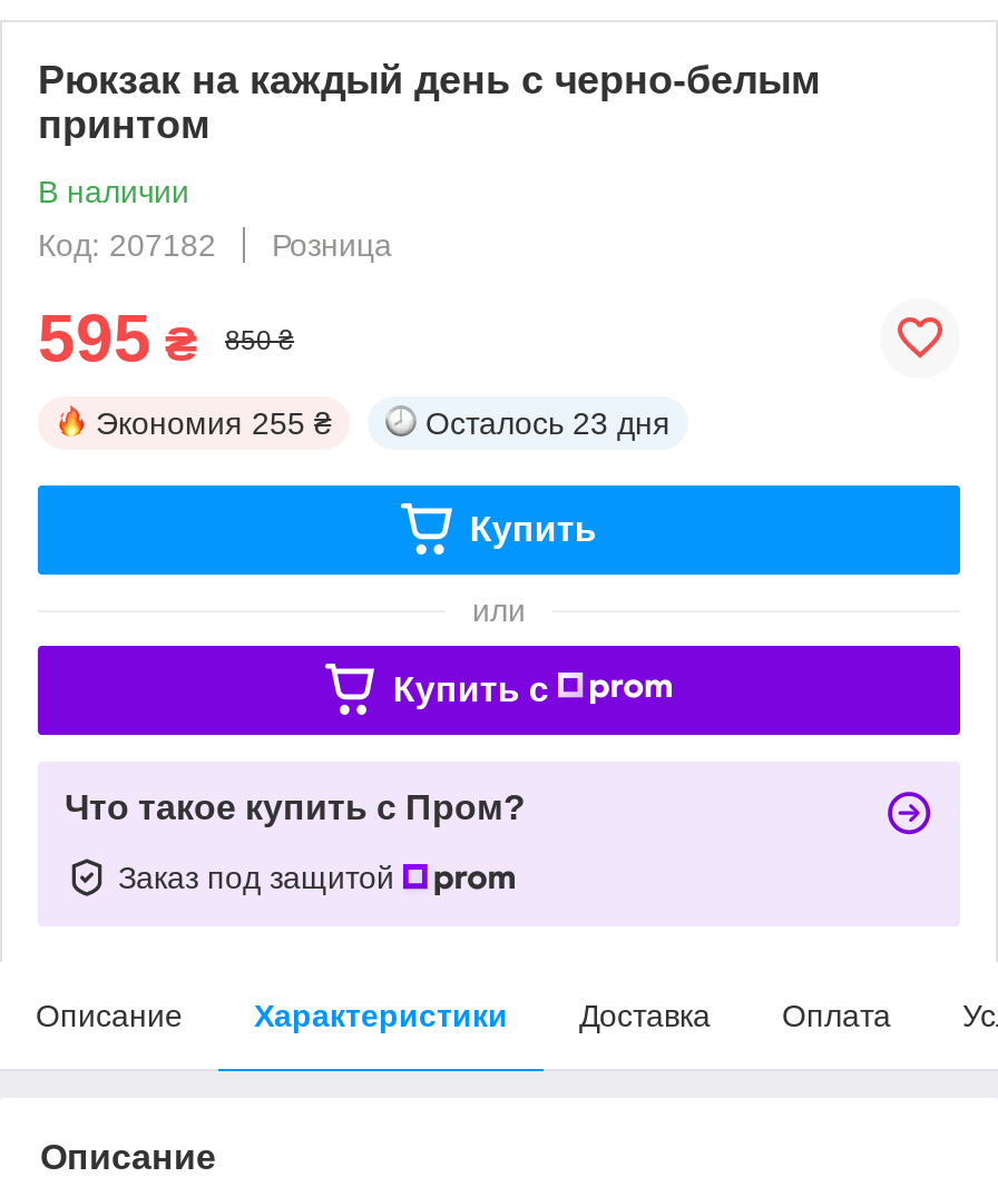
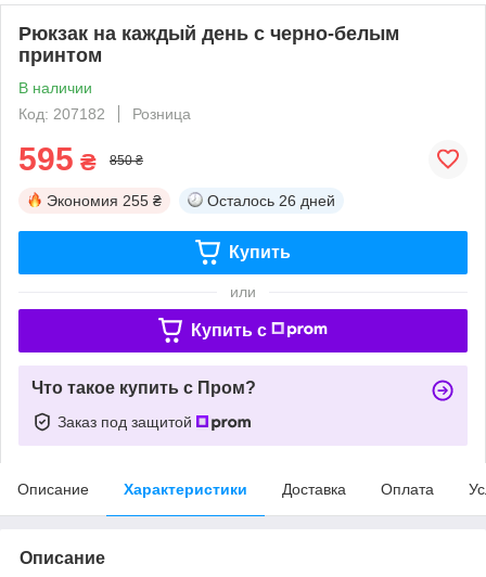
[425,405,671,441] Осталось 23 дня -> [207,192,335,209] Осталось 26 дней

